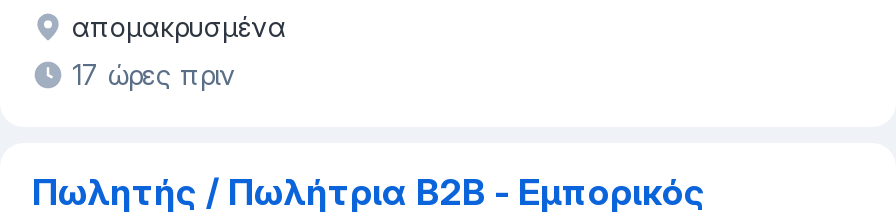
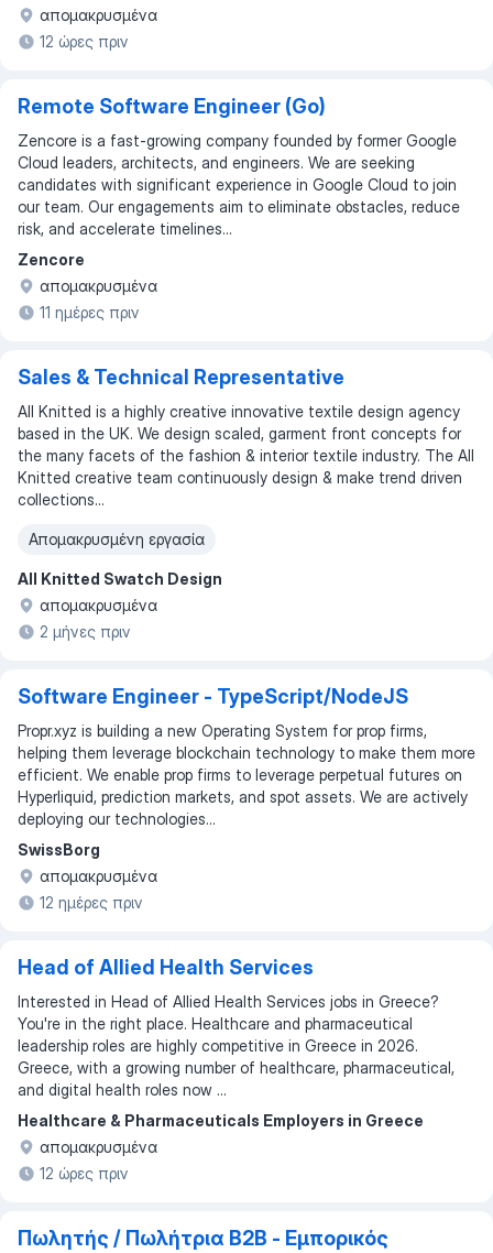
[72,57,236,91] 17 ώρες πριν -> [18,32,475,1183] 12 ώρες πριν | Remote Software Engineer (Go) | Zencore is a fast-growing company founded by former Google | Cloud leaders, architects, and engineers. We are seeking | candidates with significant experience in Google Cloud to join | our team. Our engagements aim to eliminate obstacles, reduce | risk, and accelerate timelines... | Zencore | απομακρυσμένα | 11 ημέρες πριν | Sales & Technical Representative | All Knitted is a highly creative innovative textile design agency | based in the UK. We design scaled, garment front concepts for | the many facets of the fashion & interior textile industry. The All | Knitted creative team continuously design & make trend driven | collections... | Απομακρυσμένη εργασία | All Knitted Swatch Design | απομακρυσμένα | 2 μήνες πριν | Software Engineer - TypeScript/NodeJS | Propr.xyz is building a new Operating System for prop firms, | helping them leverage blockchain technology to make them more | efficient. We enable prop firms to leverage perpetual futures on | Hyperliquid, prediction markets, and spot assets. We are actively | deploying our technologies... | SwissBorg | απομακρυσμένα | 12 ημέρες πριν | Head of Allied Health Services | Interested in Head of Allied Health Services jobs in Greece? | You're in the right place. Healthcare and pharmaceutical | leadership roles are highly competitive in Greece in 2026. | Greece, with a growing number of healthcare, pharmaceutical, | and digital health roles now ... | Healthcare & Pharmaceuticals Employers in Greece | απομακρυσμένα | 12 ώρες πριν

